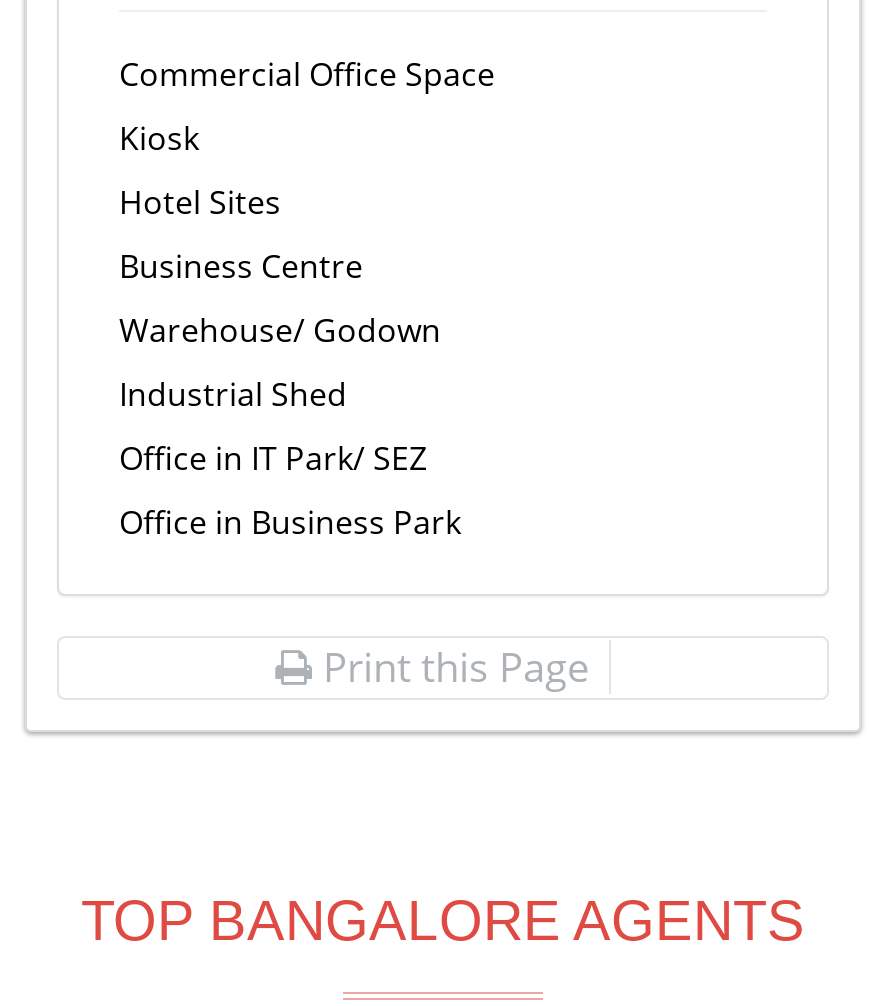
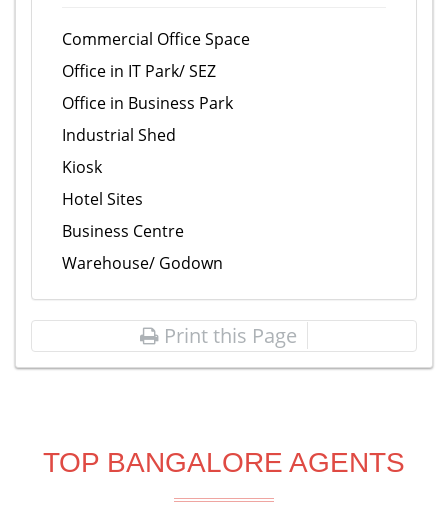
moved [119,116,441,352] -> [62,156,223,274]: Kiosk | Hotel Sites | Business Centre | Warehouse/ Godown
moved [119,372,461,544] -> [62,60,233,146]: Office in IT Park/ SEZ | Office in Business Park | Industrial Shed

